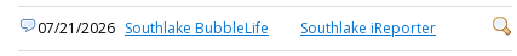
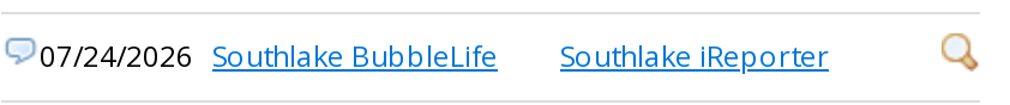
[38,18,269,38] 07/21/2026 Southlake BubbleLife -> [40,36,498,76] 07/24/2026 Southlake BubbleLife

